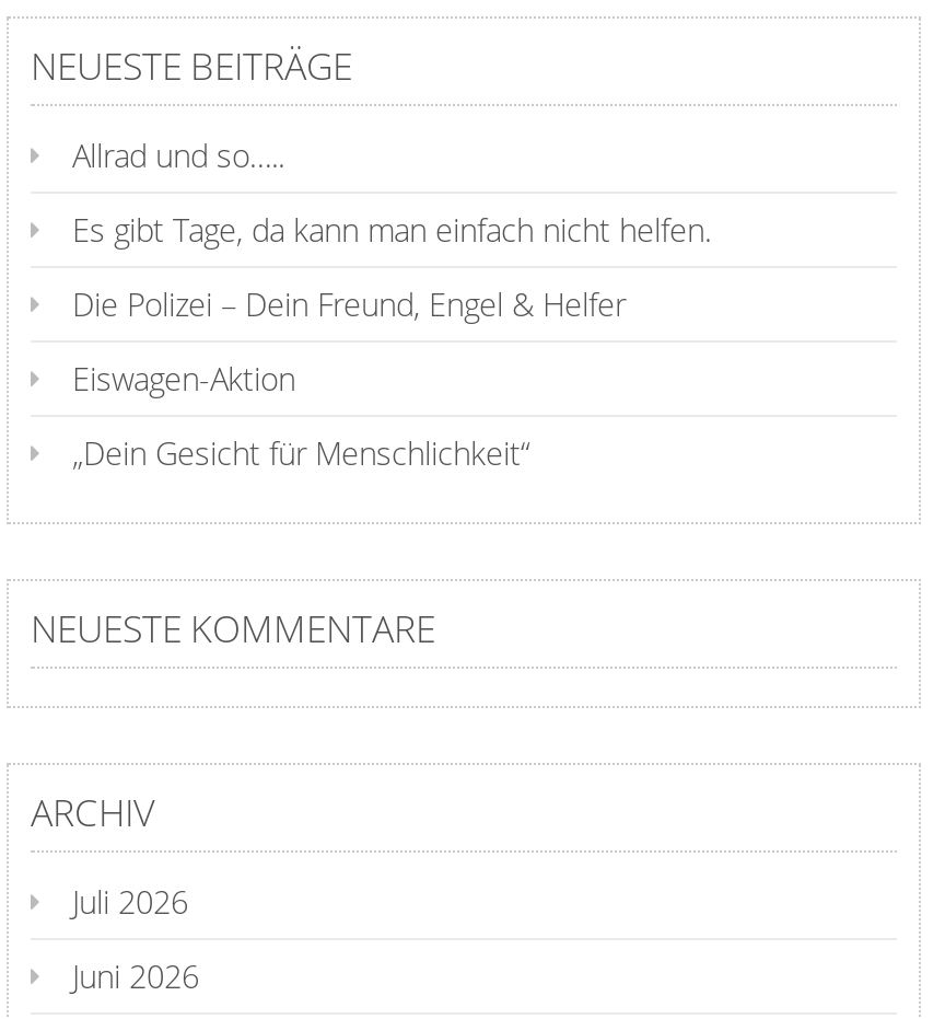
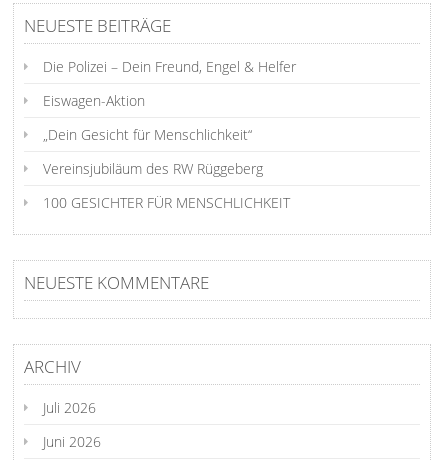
[72,135,711,251] Allrad und so….. | Es gibt Tage, da kann man einfach nicht helfen. -> none
moved [72,283,626,474] -> [43,57,296,144]: Die Polizei – Dein Freund, Engel & Helfer | Eiswagen-Aktion | „Dein Gesicht für Menschlichkeit“
none -> [43,159,290,212] Vereinsjubiläum des RW Rüggeberg | 100 GESICHTER FÜR MENSCHLICHKEIT

